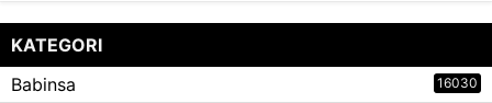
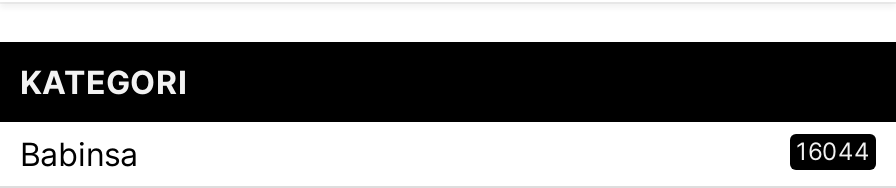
[437,75,478,91] 16030 -> [796,136,870,166] 16044

